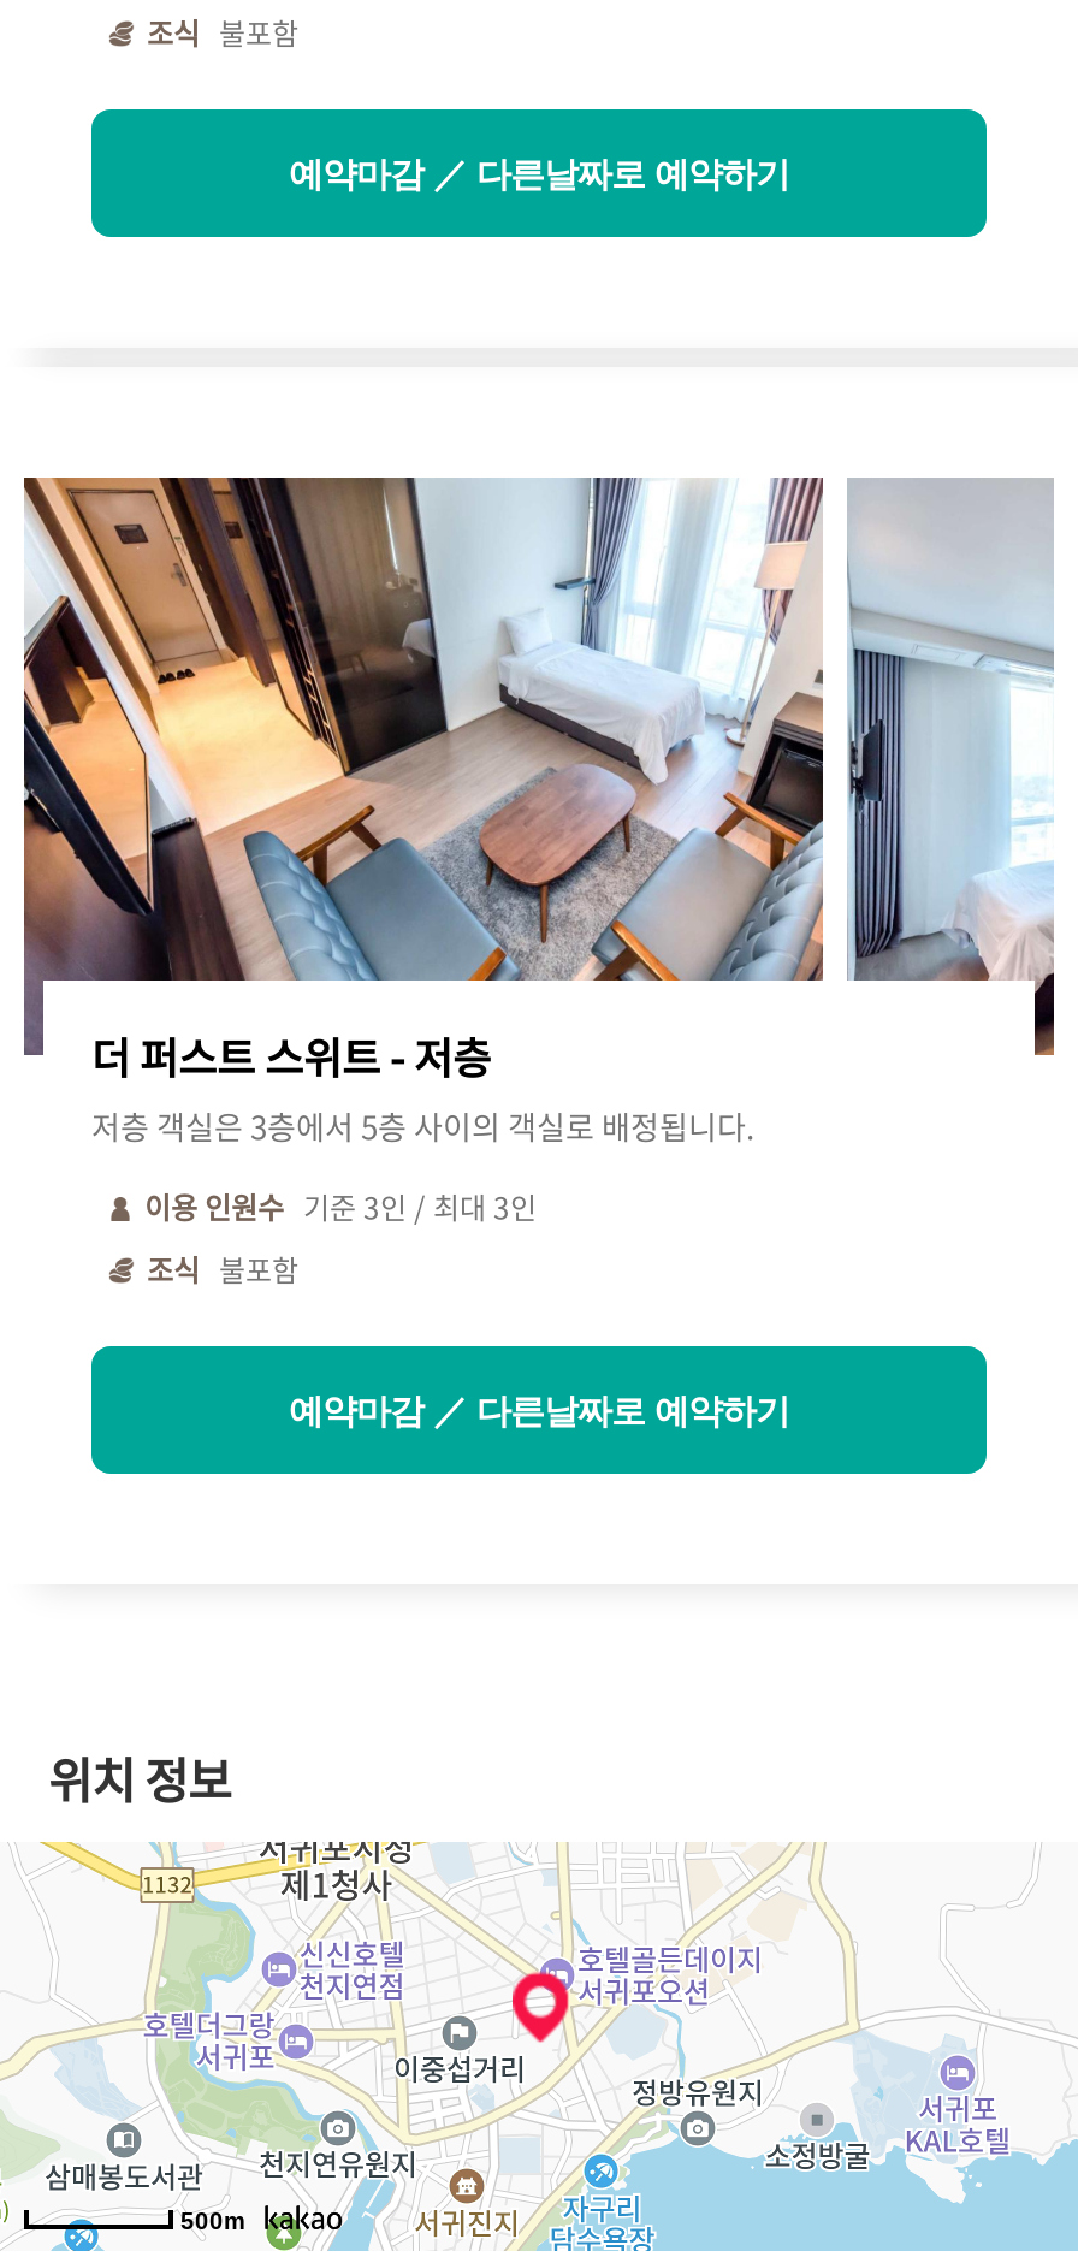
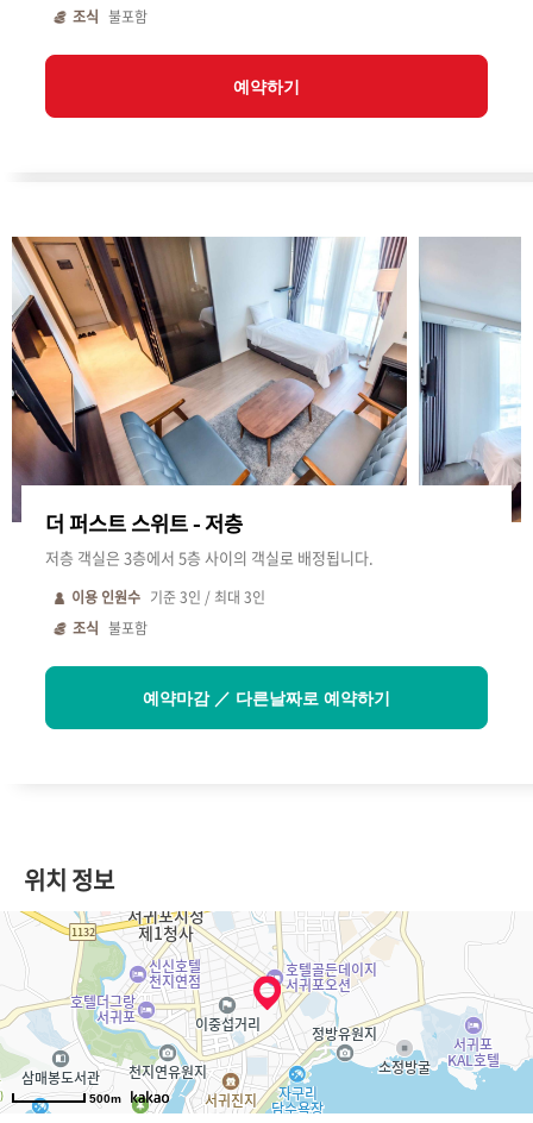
[289,155,789,194] 예약마감 ／ 다른날짜로 예약하기 -> [233,77,300,96] 예약하기

